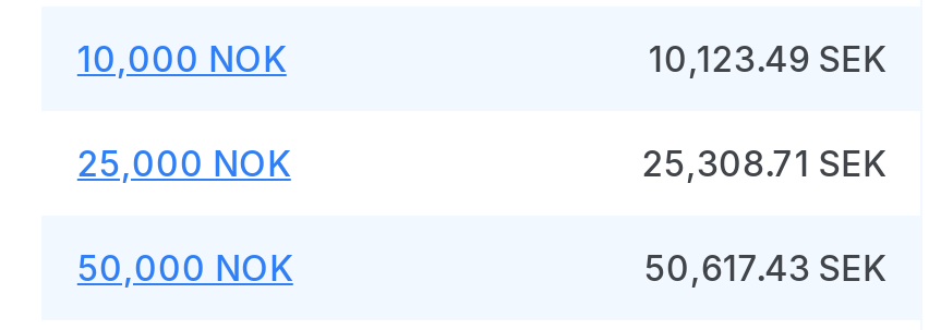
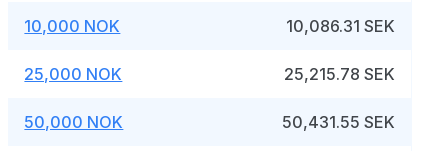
[649,37,886,81] 10,123.49 SEK -> [286,16,395,36] 10,086.31 SEK
[642,142,886,185] 25,308.71 SEK -> [284,64,395,84] 25,215.78 SEK
[644,246,886,290] 50,617.43 SEK -> [282,112,395,132] 50,431.55 SEK

